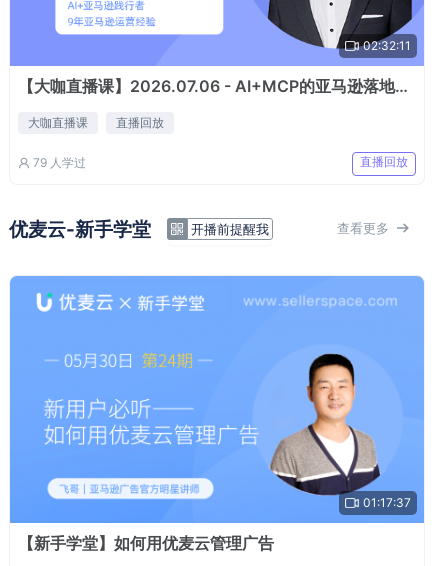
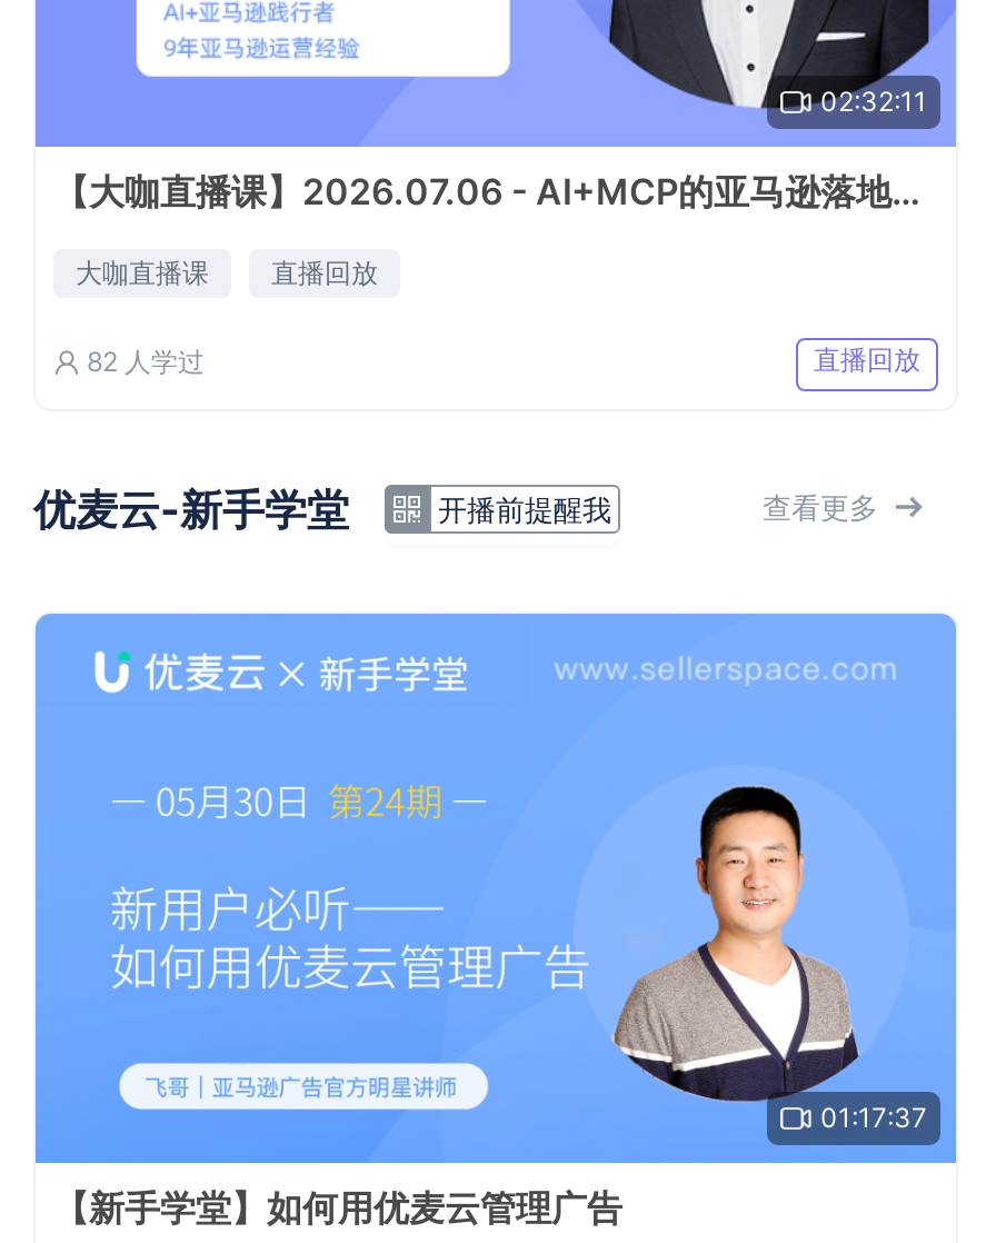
[33,155,86,170] 79人学过 -> [87,346,205,379] 82人学过

